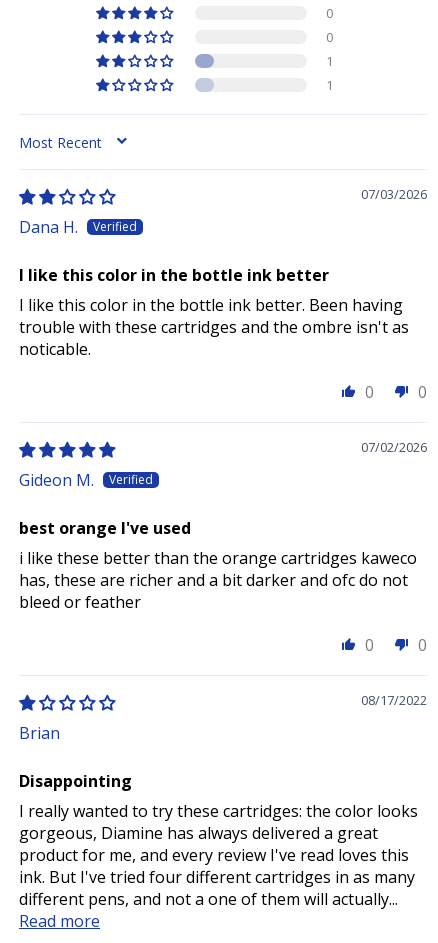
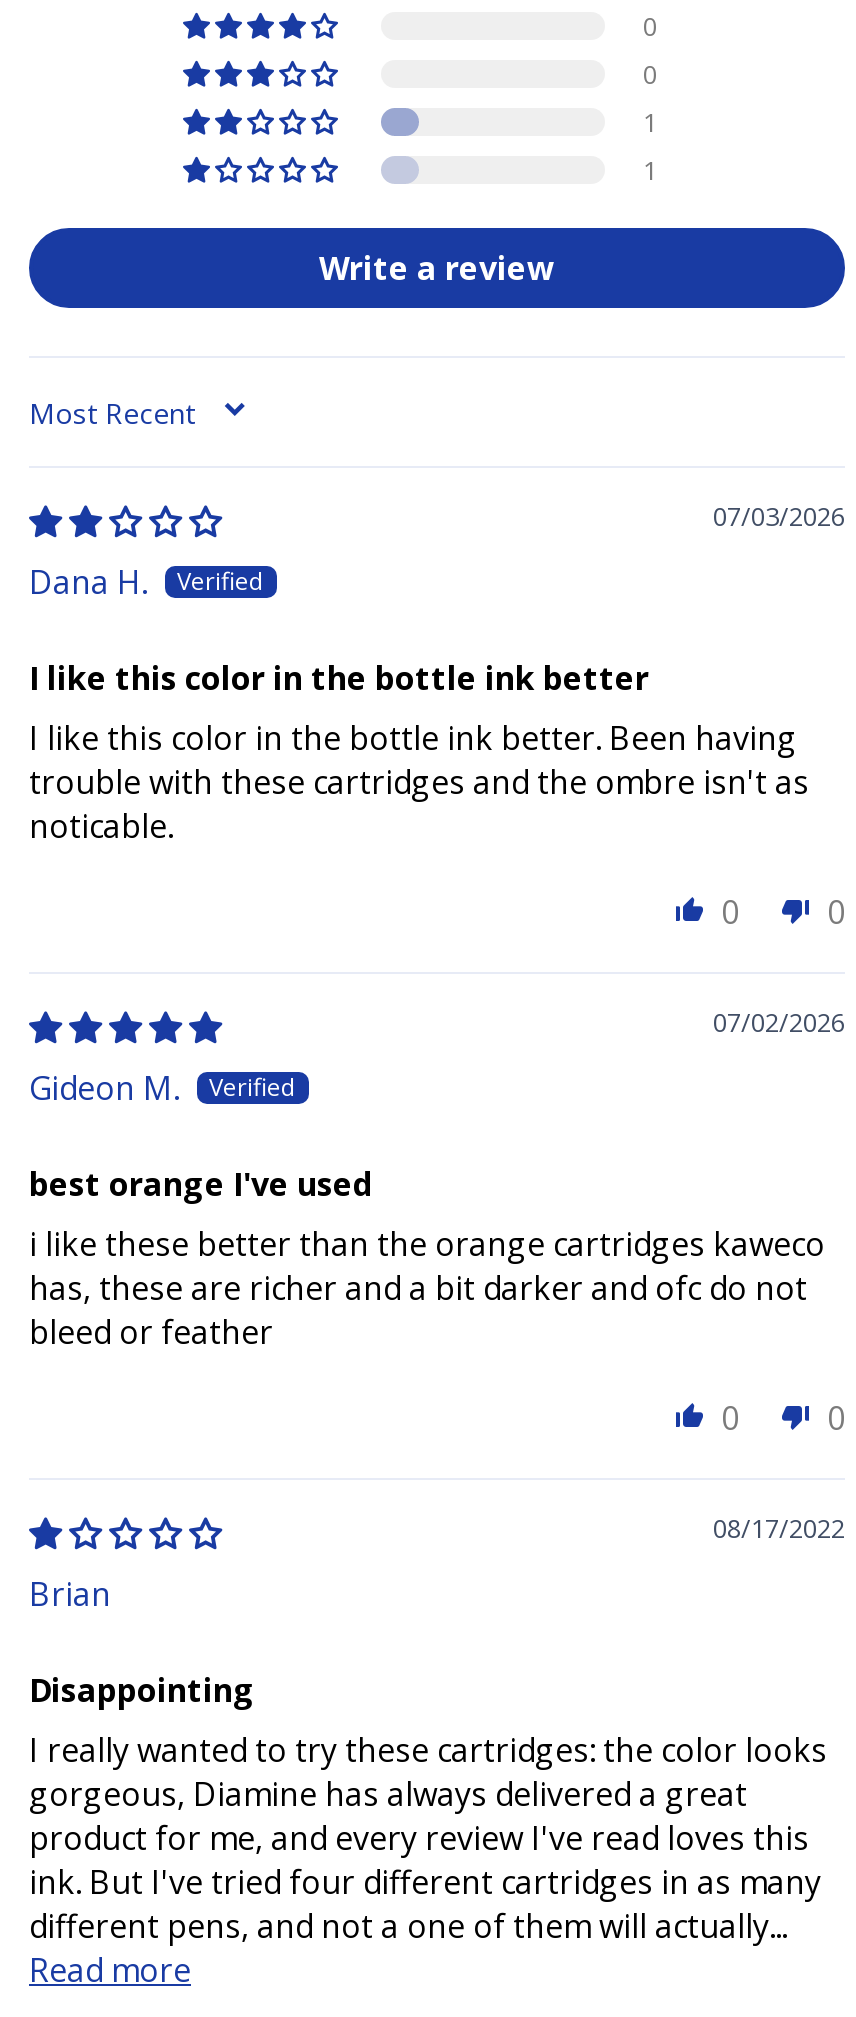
none -> [319,246,555,290] Write a review

